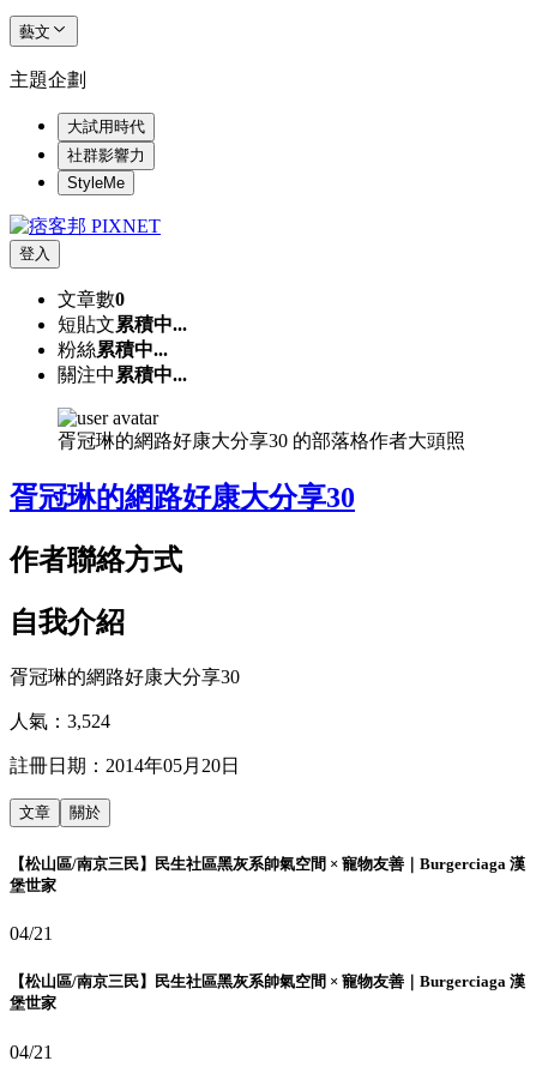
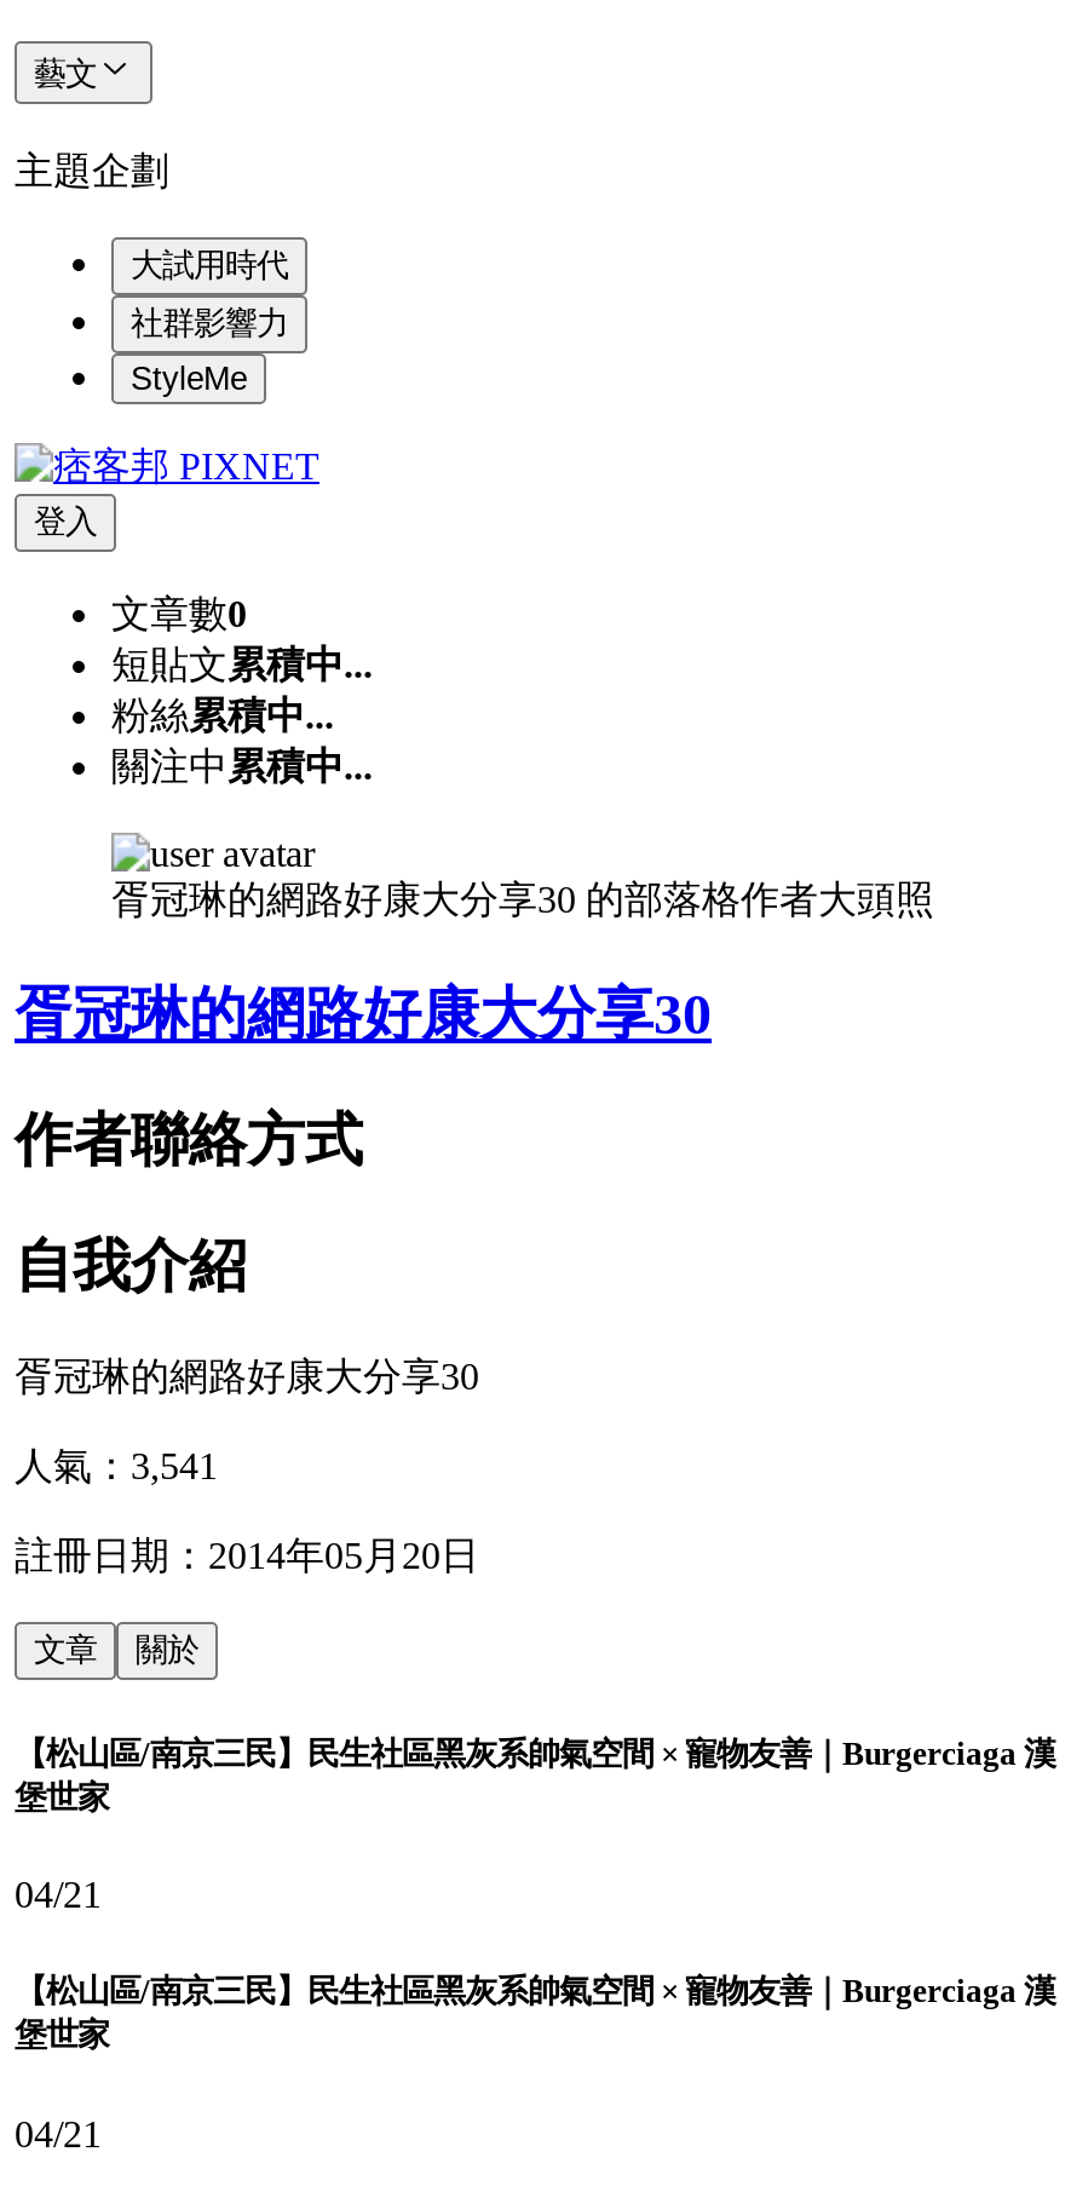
[10,711,110,731] 人氣：3,524 -> [15,1445,218,1486] 人氣：3,541

